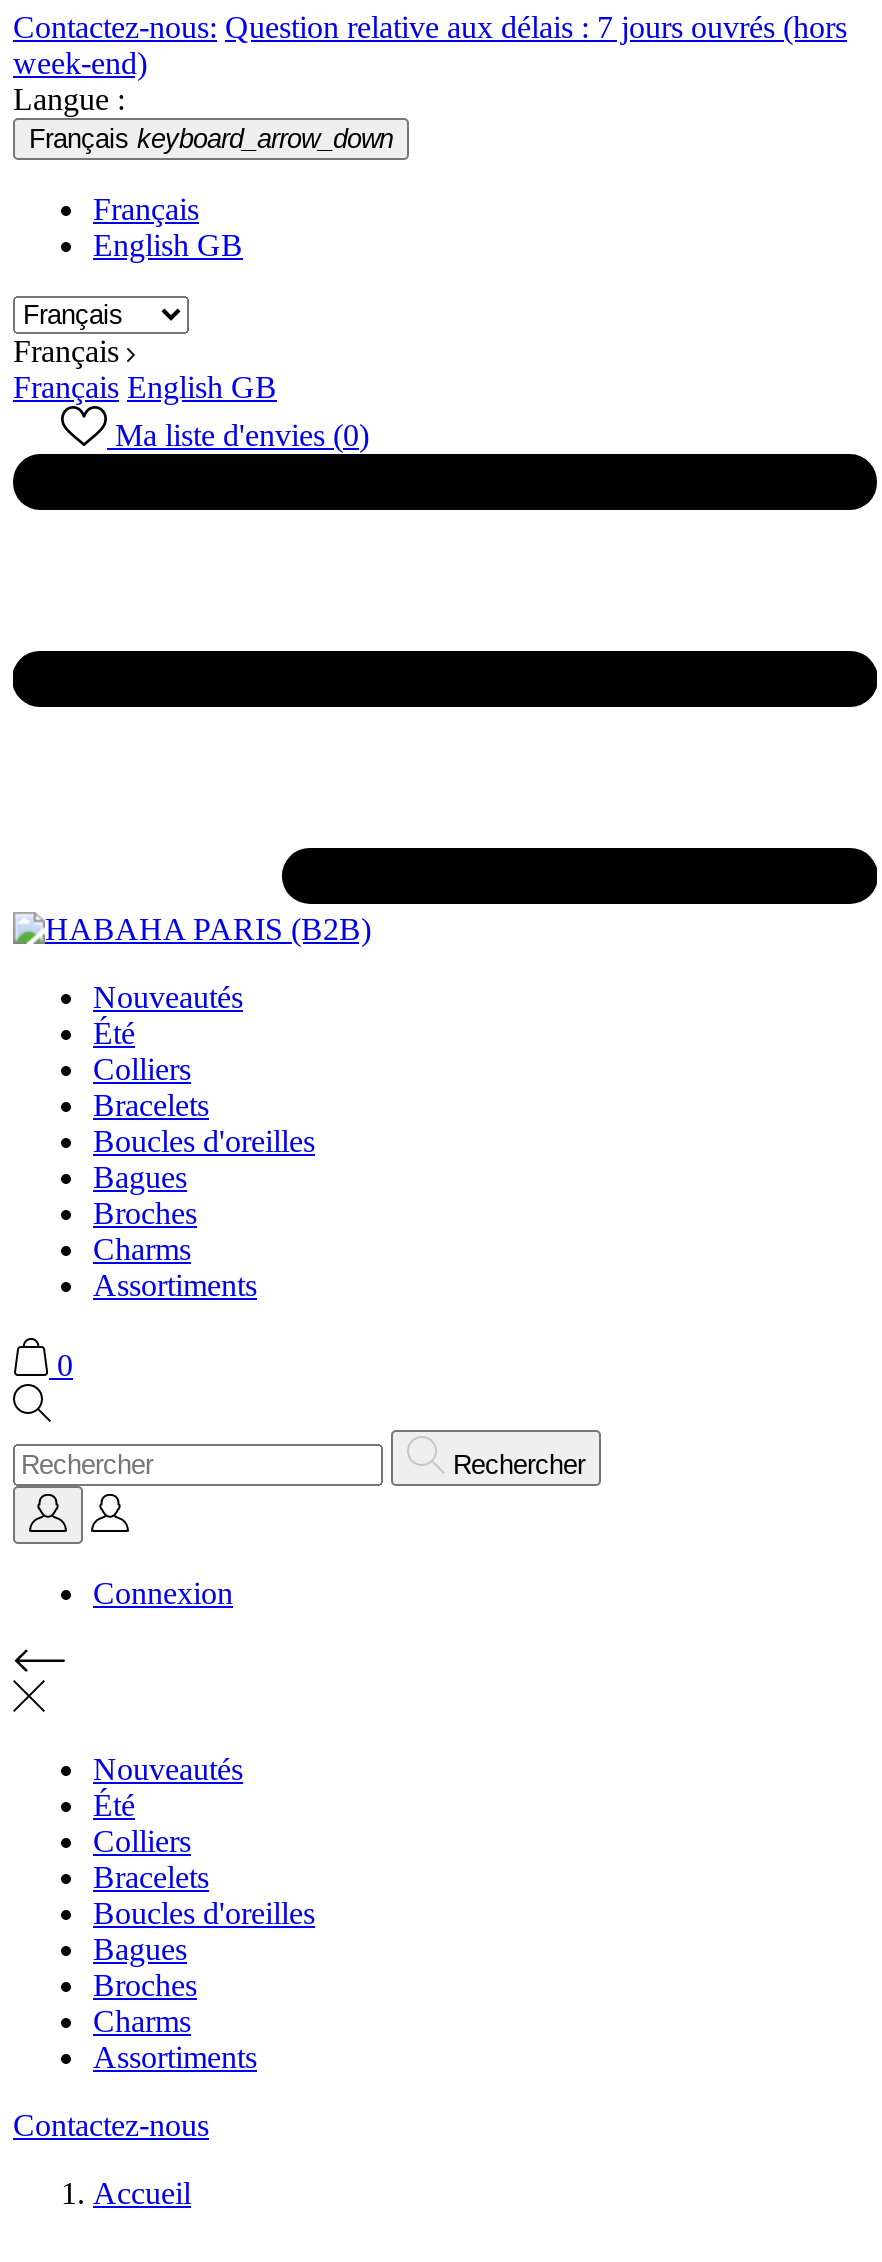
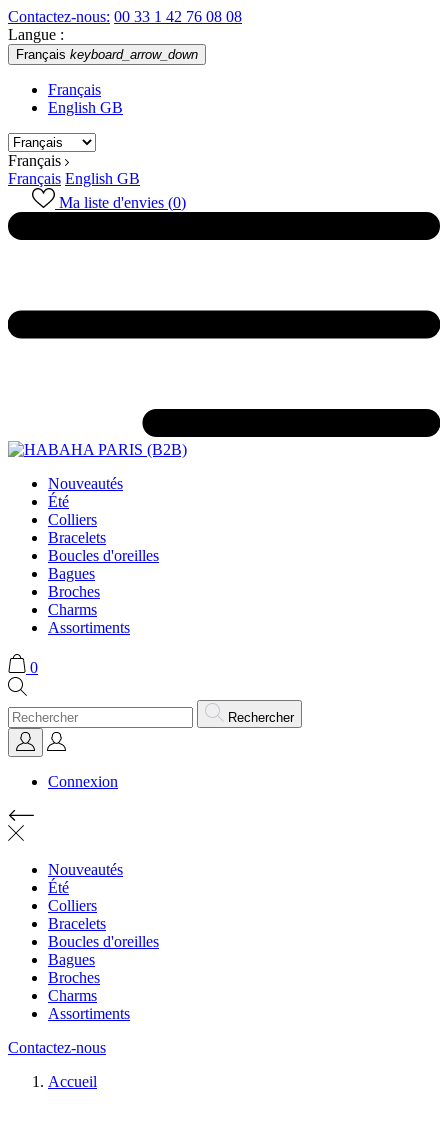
[13,10,847,80] Contactez-nous: Question relative aux délais : 7 jours ouvrés (hors | week-end) -> [8,8,242,25] Contactez-nous: 00 33 1 42 76 08 08

